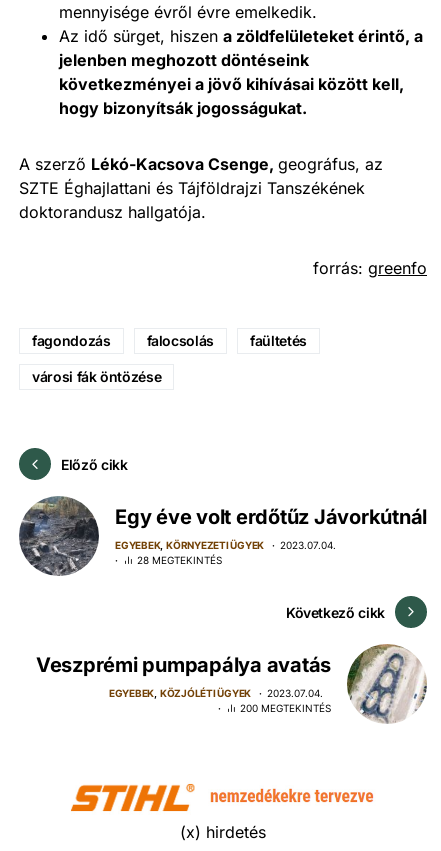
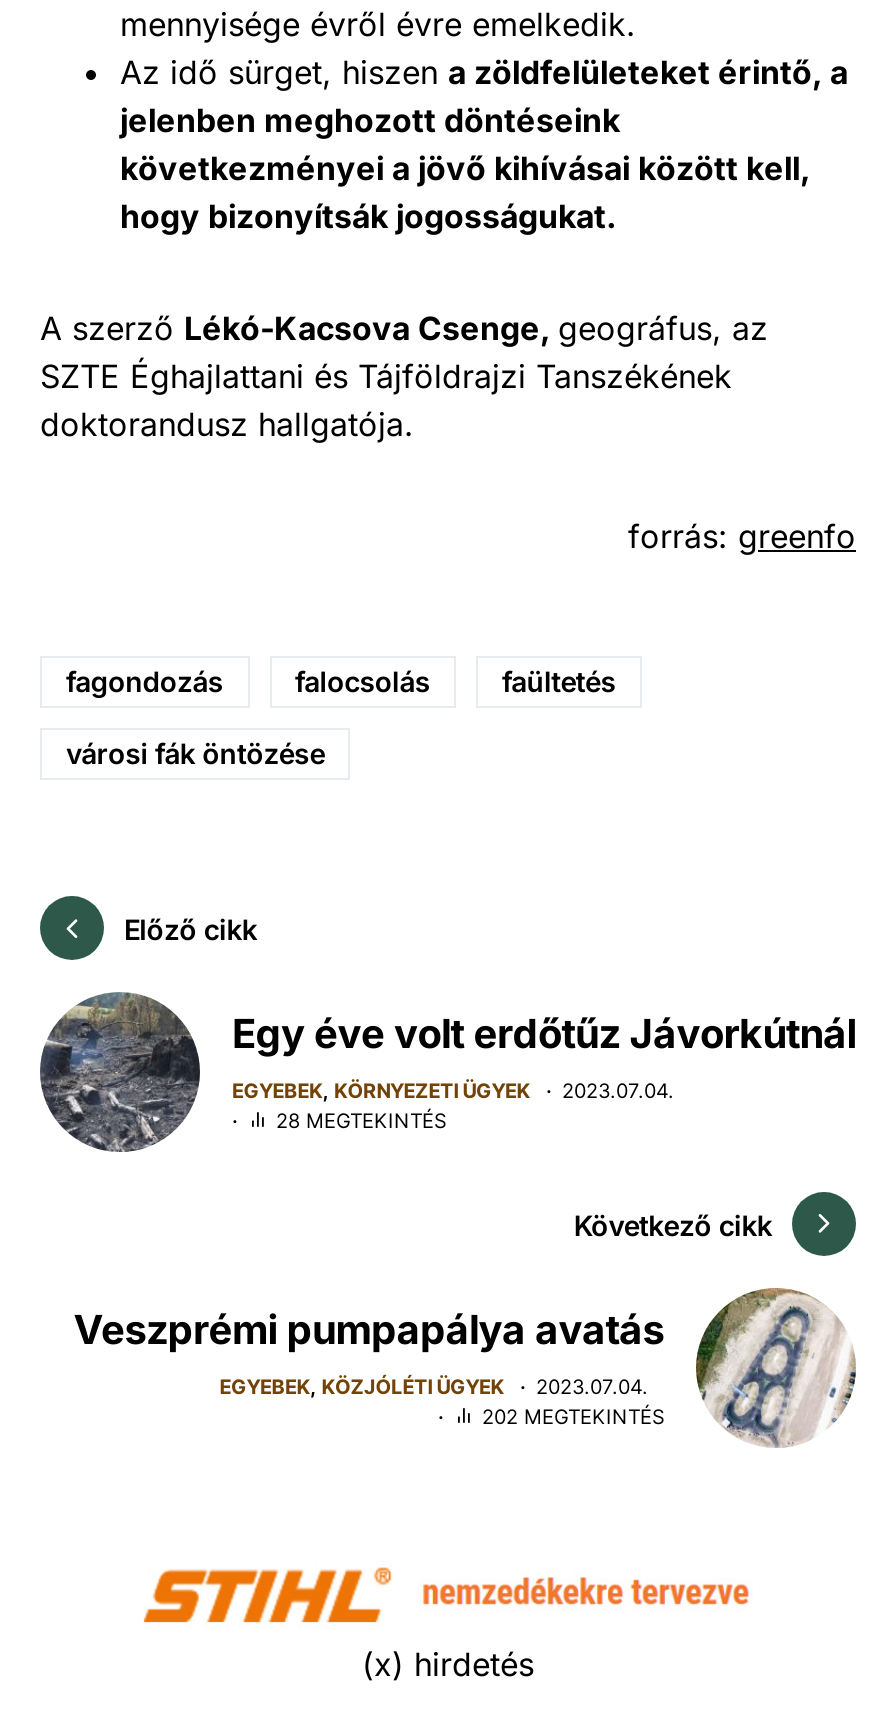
[240,701,331,713] 200 MEGTEKINTÉS -> [482,1403,664,1427] 202 MEGTEKINTÉS

